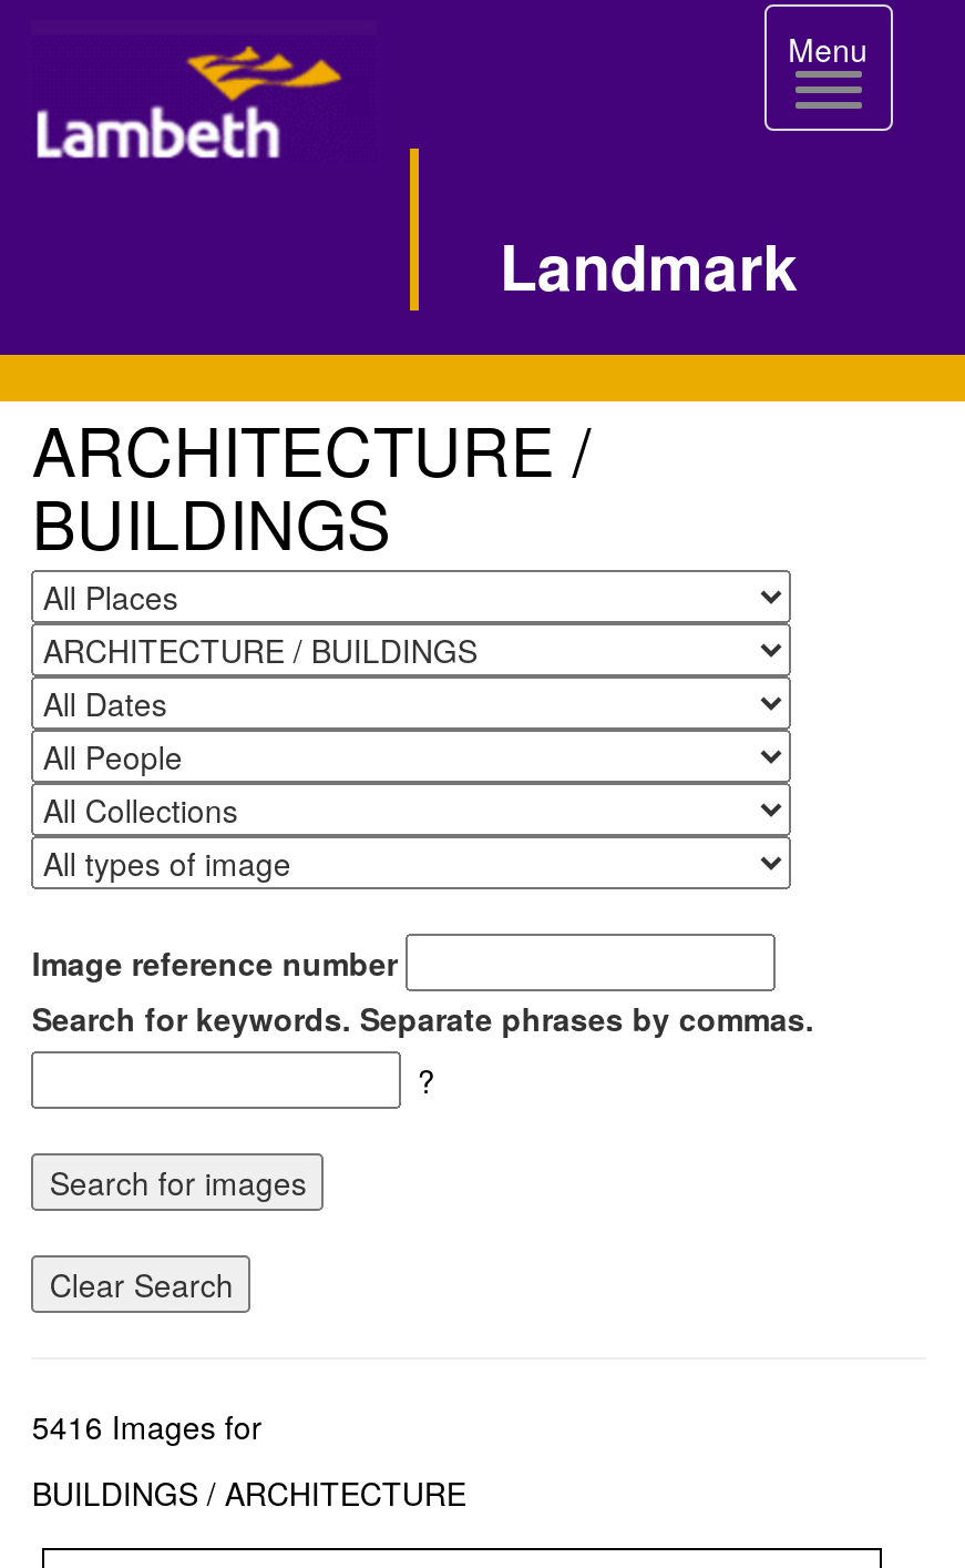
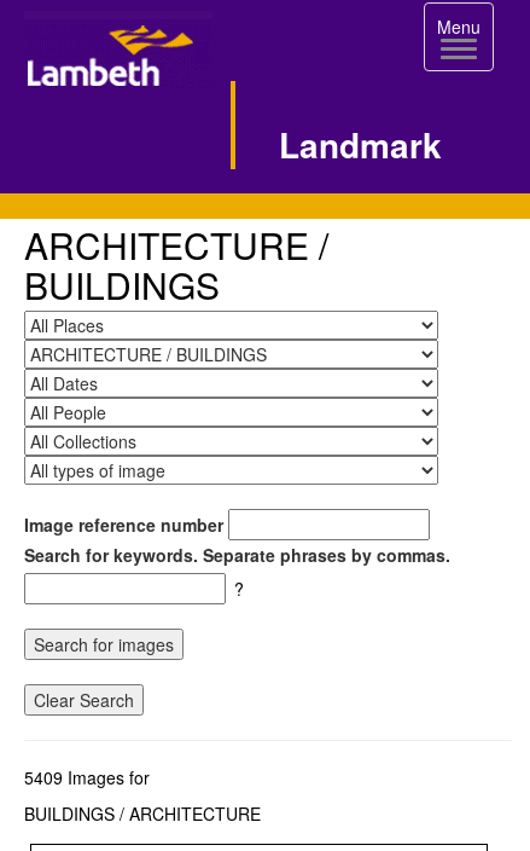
[32,1404,262,1448] 5416 Images for -> [25,765,150,789] 5409 Images for

